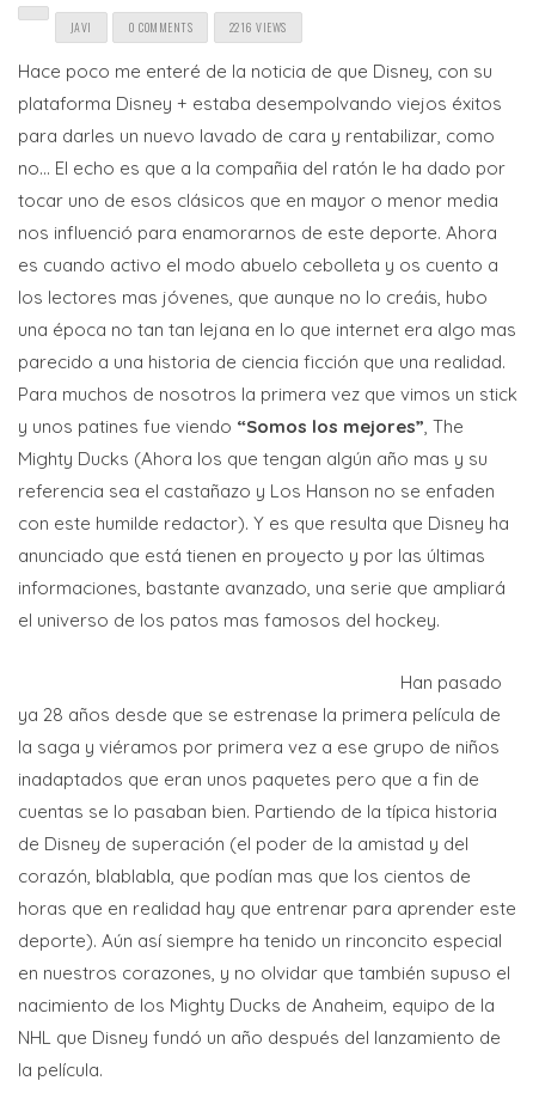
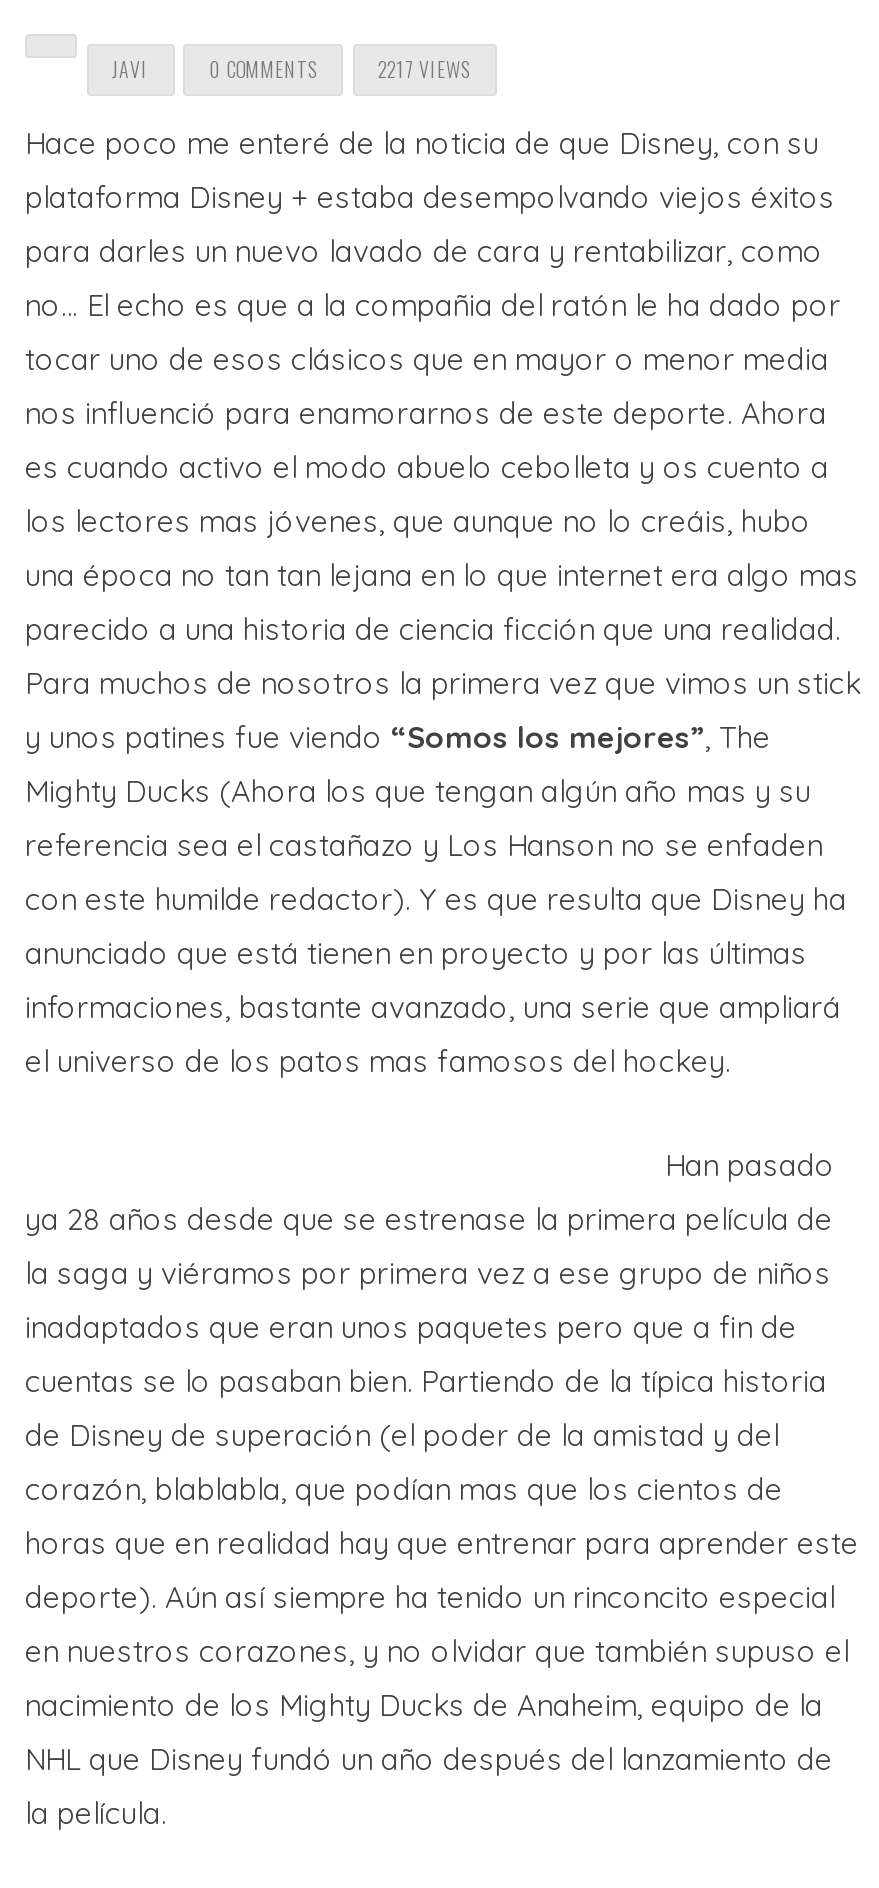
[229,18,286,36] 2216 VIEWS -> [378,54,470,84] 2217 VIEWS

